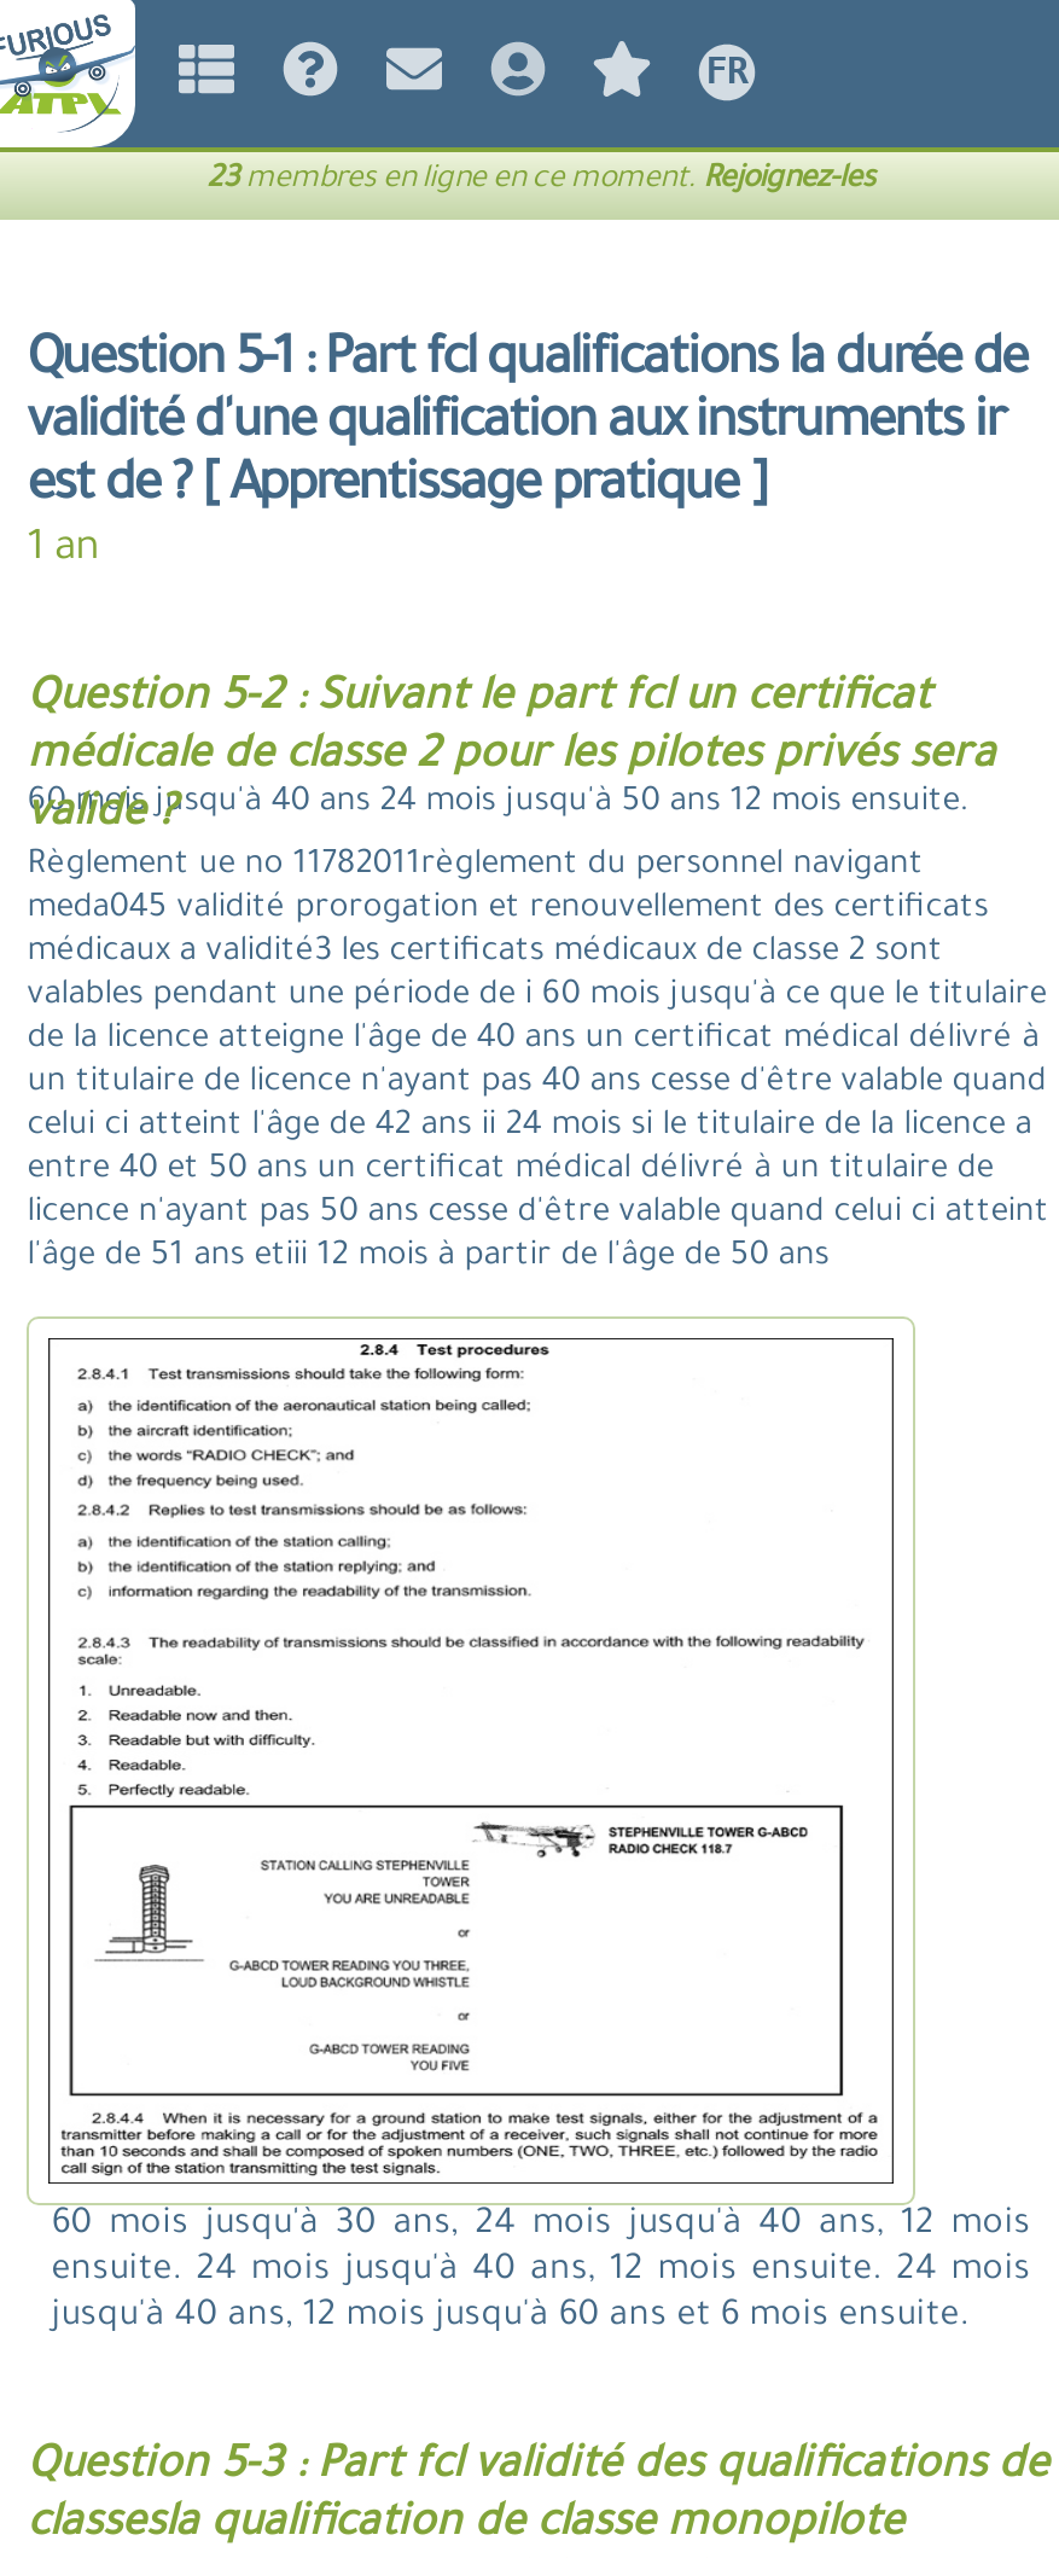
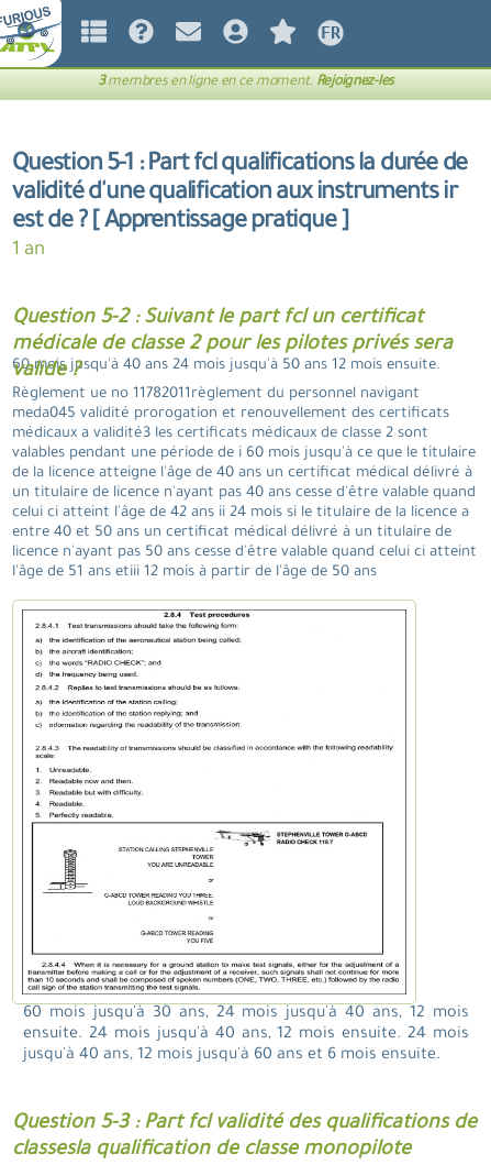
[207,164,875,198] 23 membres en ligne en ce moment. Rejoignez-les -> [98,75,394,90] 3 membres en ligne en ce moment. Rejoignez-les

